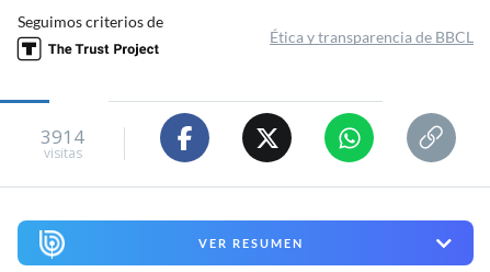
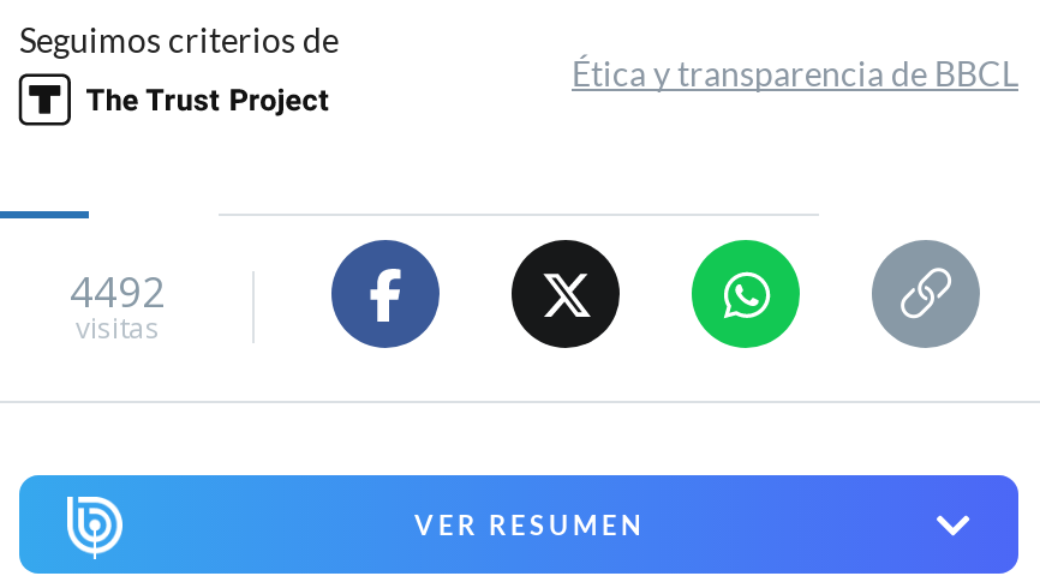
[41,124,84,149] 3914 -> [70,264,166,319] 4492

